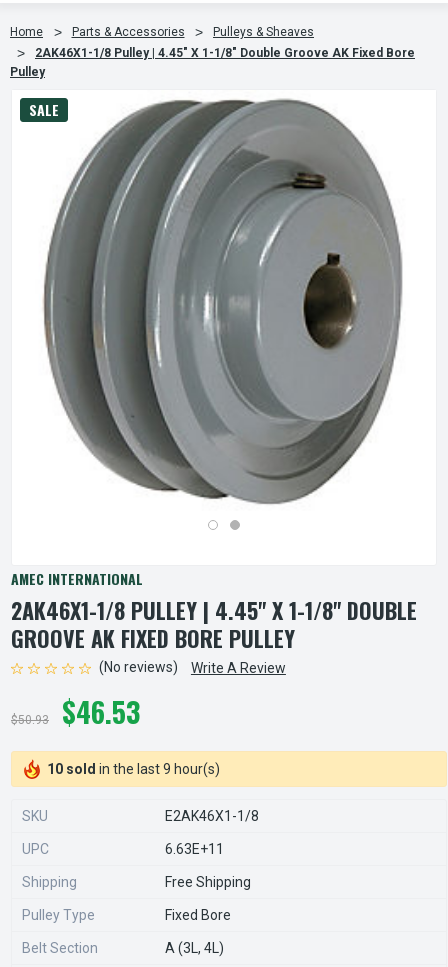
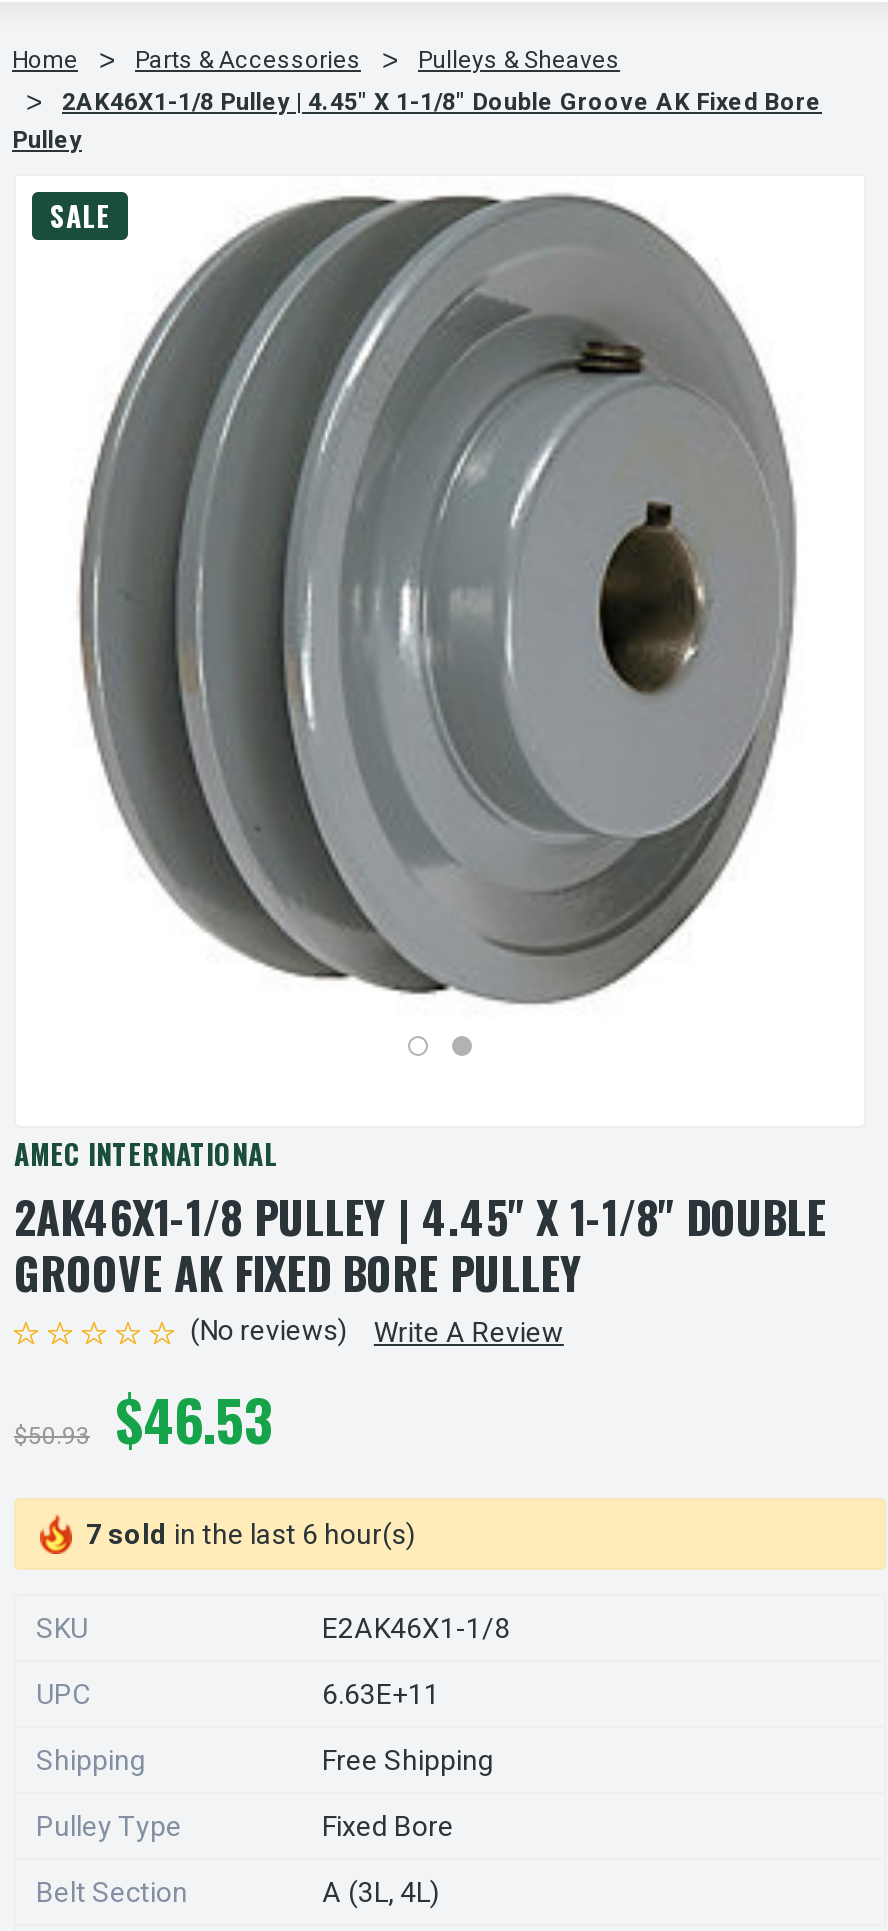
[47,761,220,777] 10 sold in the last 9 hour(s) -> [86,1518,416,1550] 7 sold in the last 6 hour(s)

